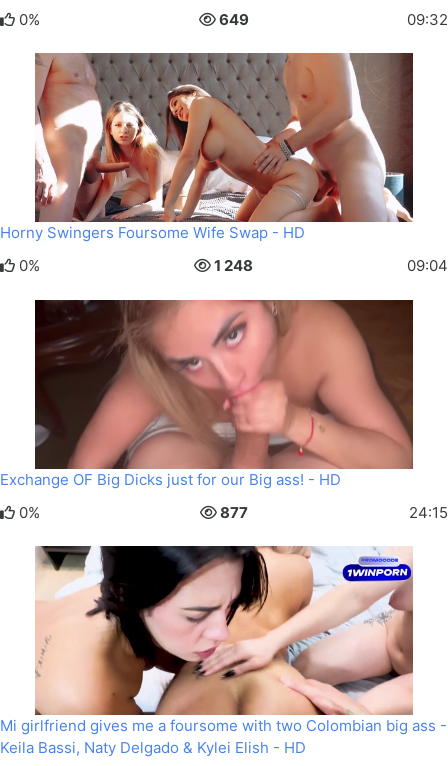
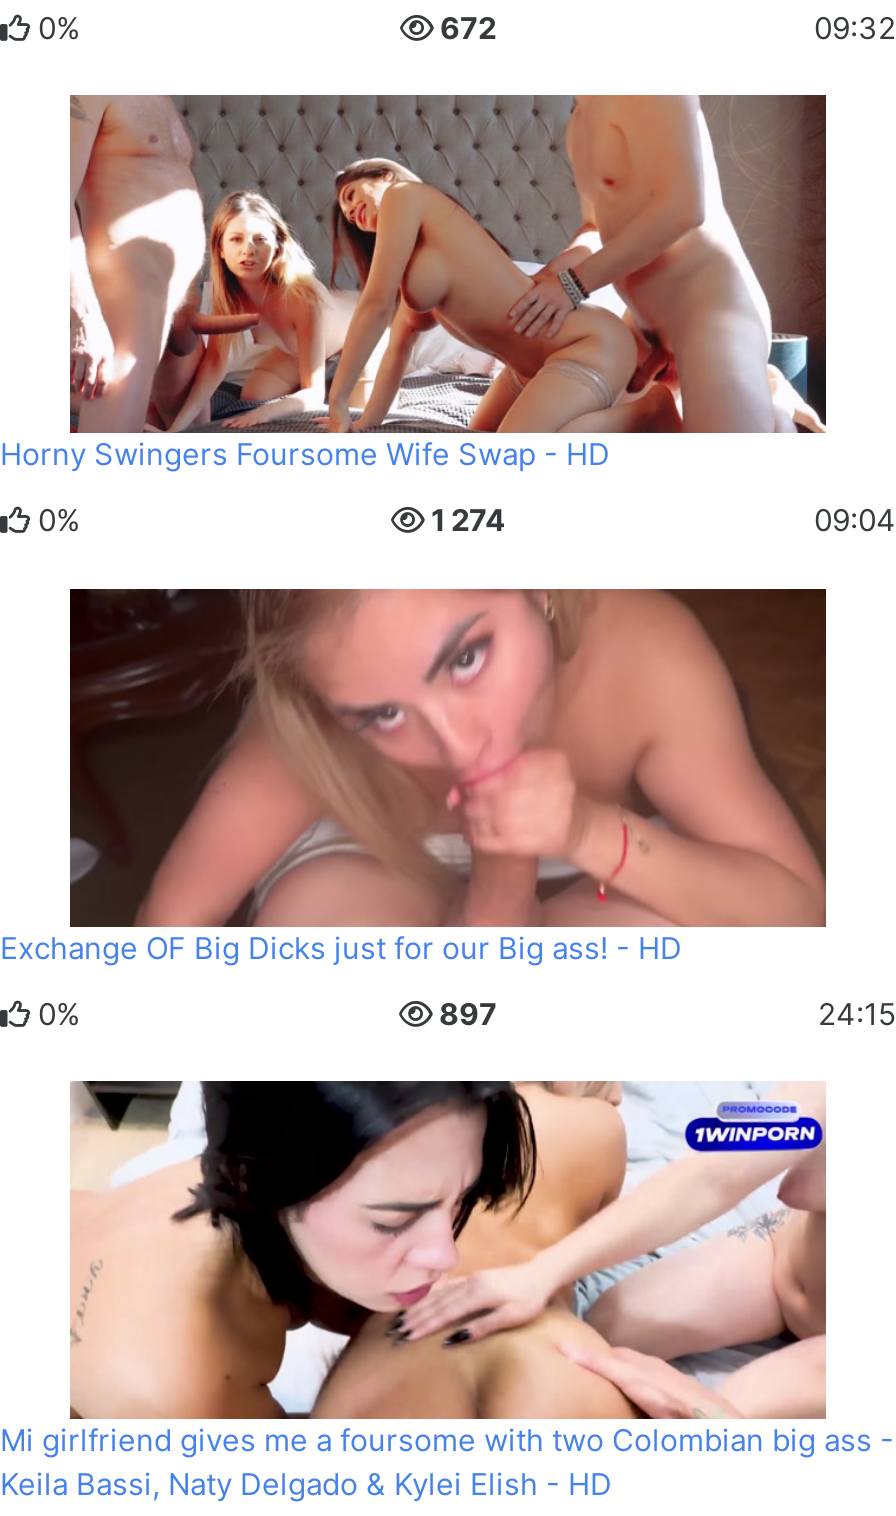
[216,10,249,29] 649 -> [434,9,496,47] 672
[211,256,253,275] 1 248 -> [425,501,505,539] 1 274
[217,503,248,522] 877 -> [433,995,497,1033] 897

